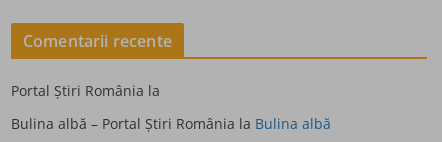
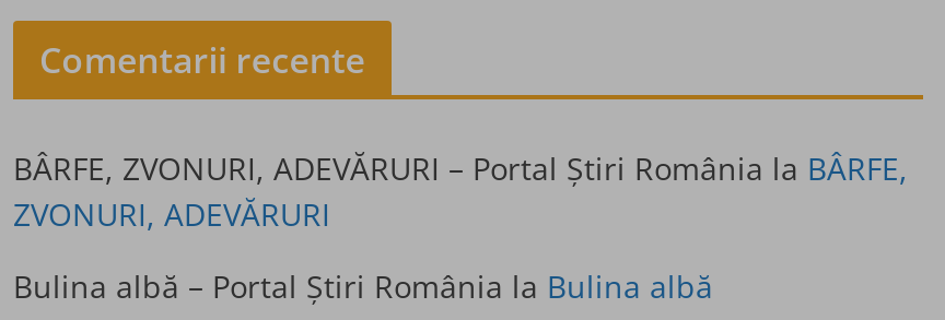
[11,81,160,100] Portal Știri România la -> [13,147,908,234] BÂRFE, ZVONURI, ADEVĂRURI – Portal Știri România la BÂRFE, | ZVONURI, ADEVĂRURI

